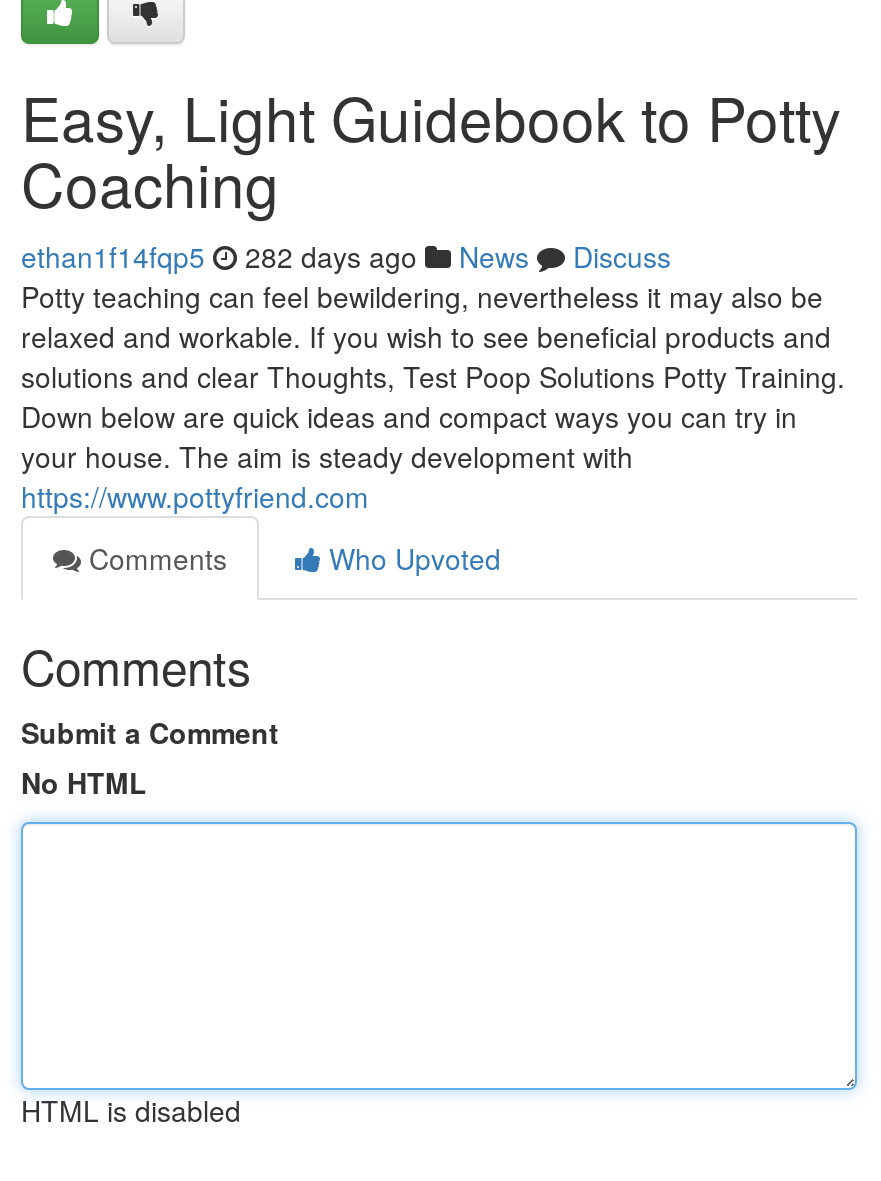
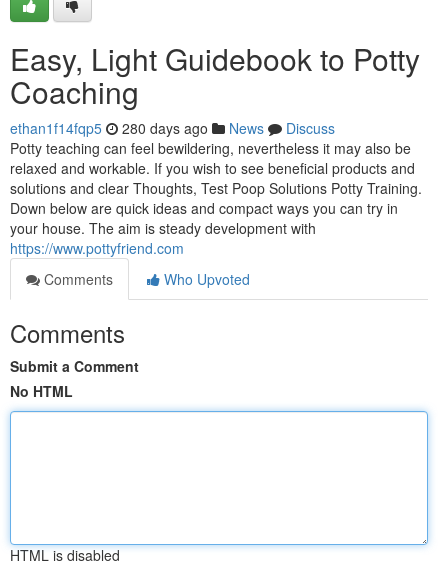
[21,236,671,276] ethan1f14fqp5 282 days ago News Discuss -> [10,118,335,138] ethan1f14fqp5 280 days ago News Discuss

